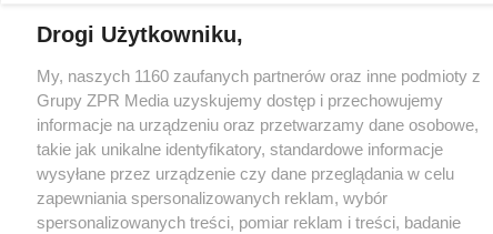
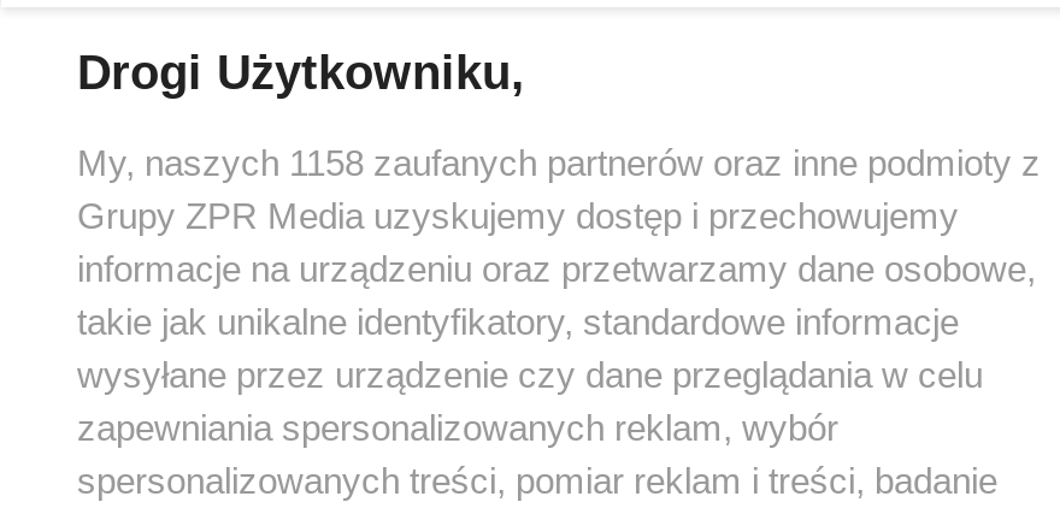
[36,65,480,84] My, naszych 1160 zaufanych partnerów oraz inne podmioty z -> [77,142,1041,183] My, naszych 1158 zaufanych partnerów oraz inne podmioty z

